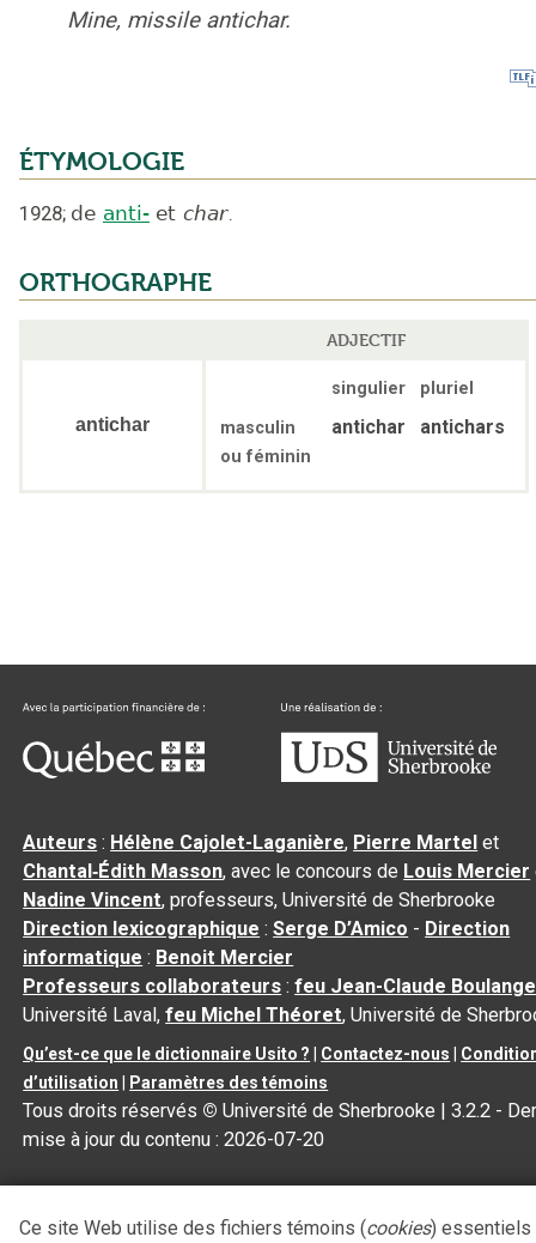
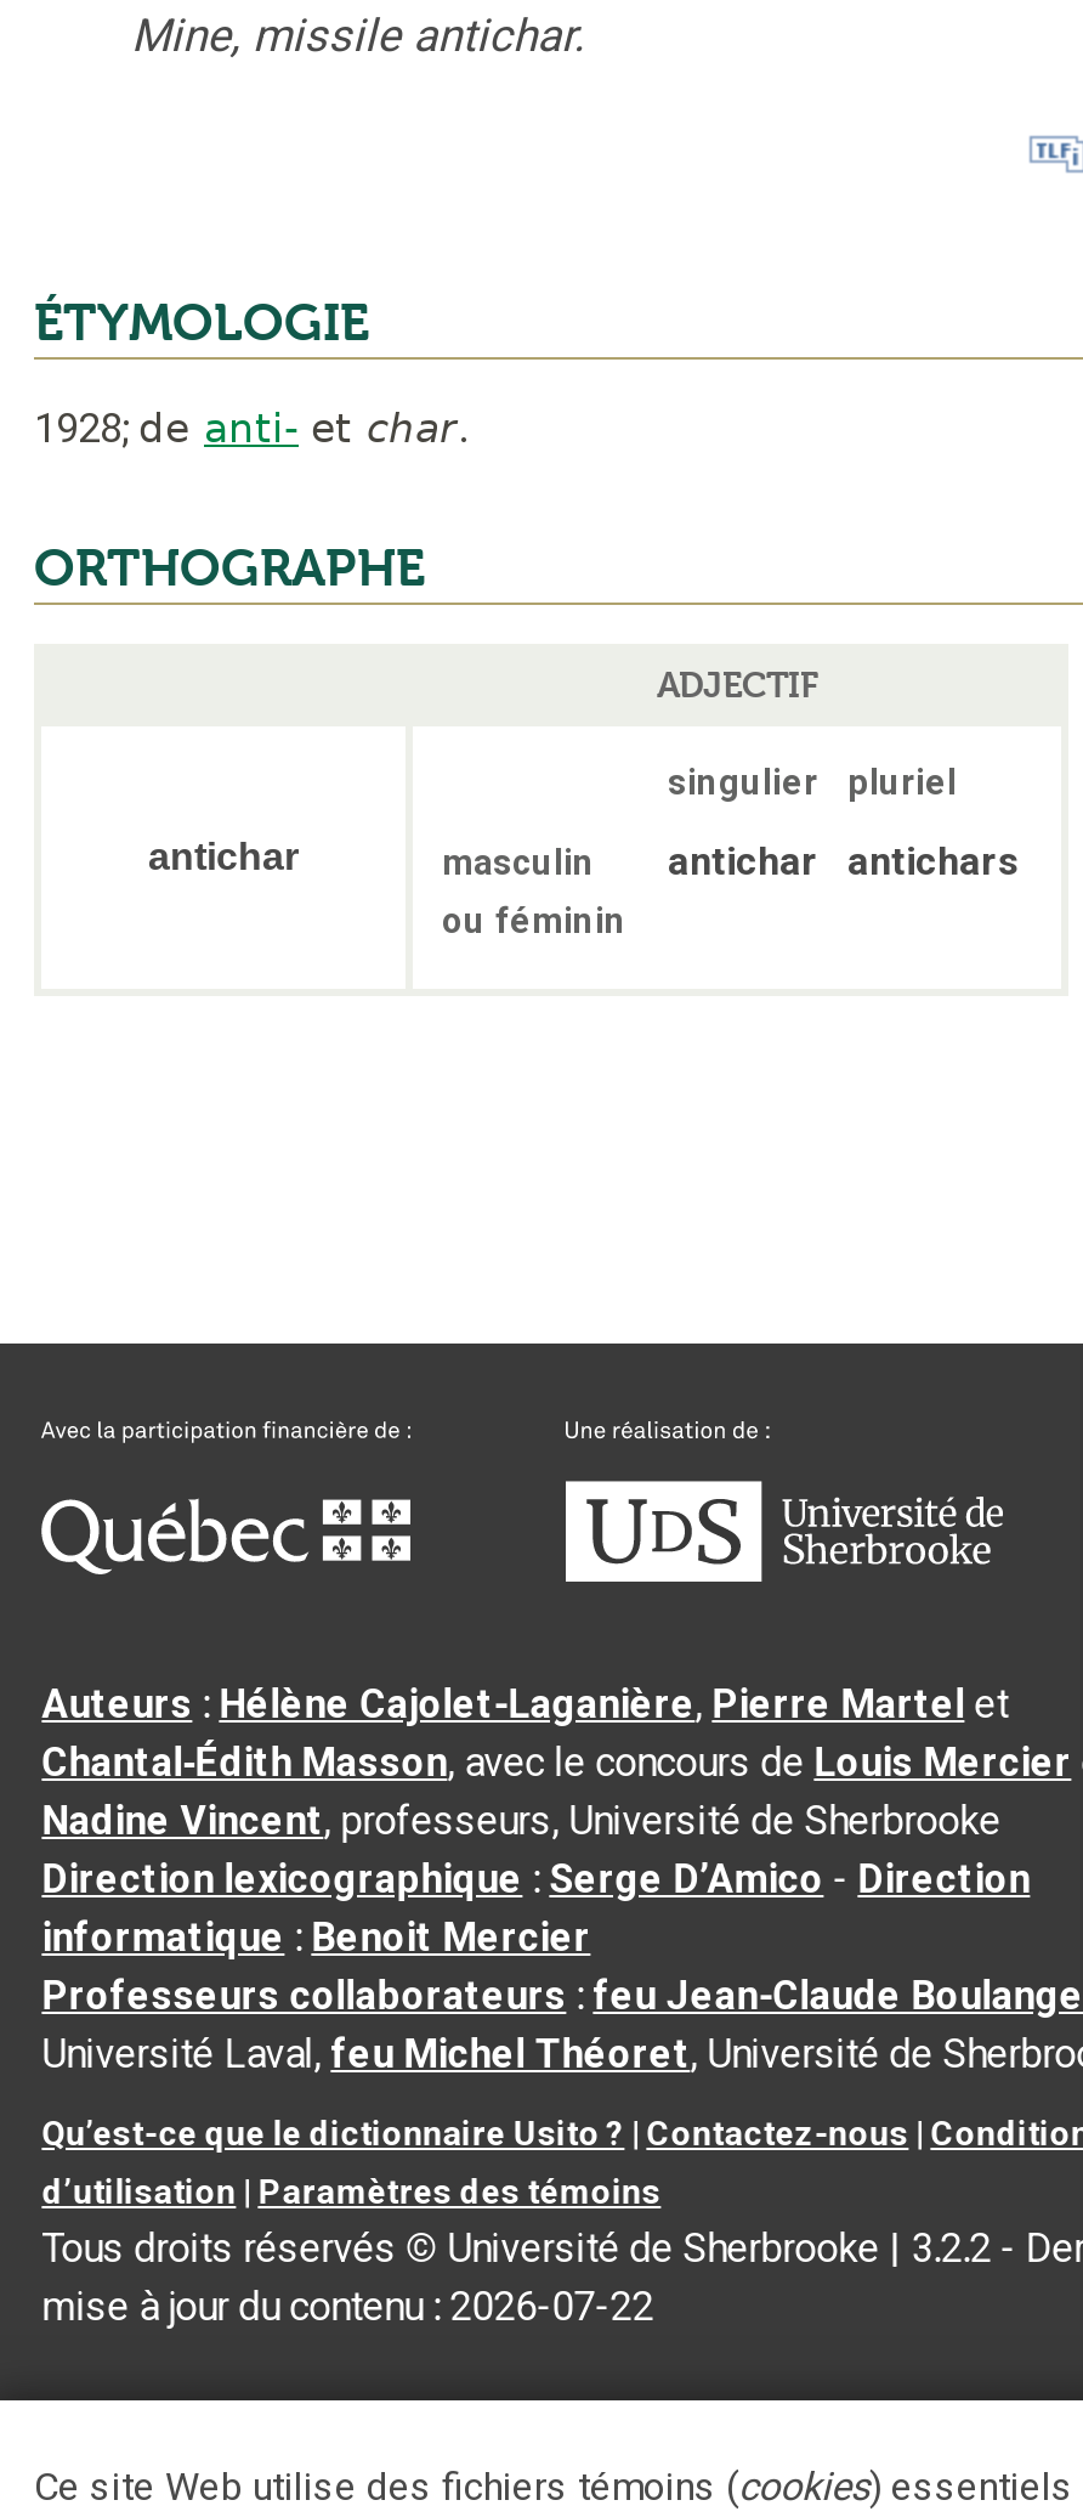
[23,1128,324,1150] mise à jour du contenu : 2026-07-20 -> [42,2283,654,2329] mise à jour du contenu : 2026-07-22

